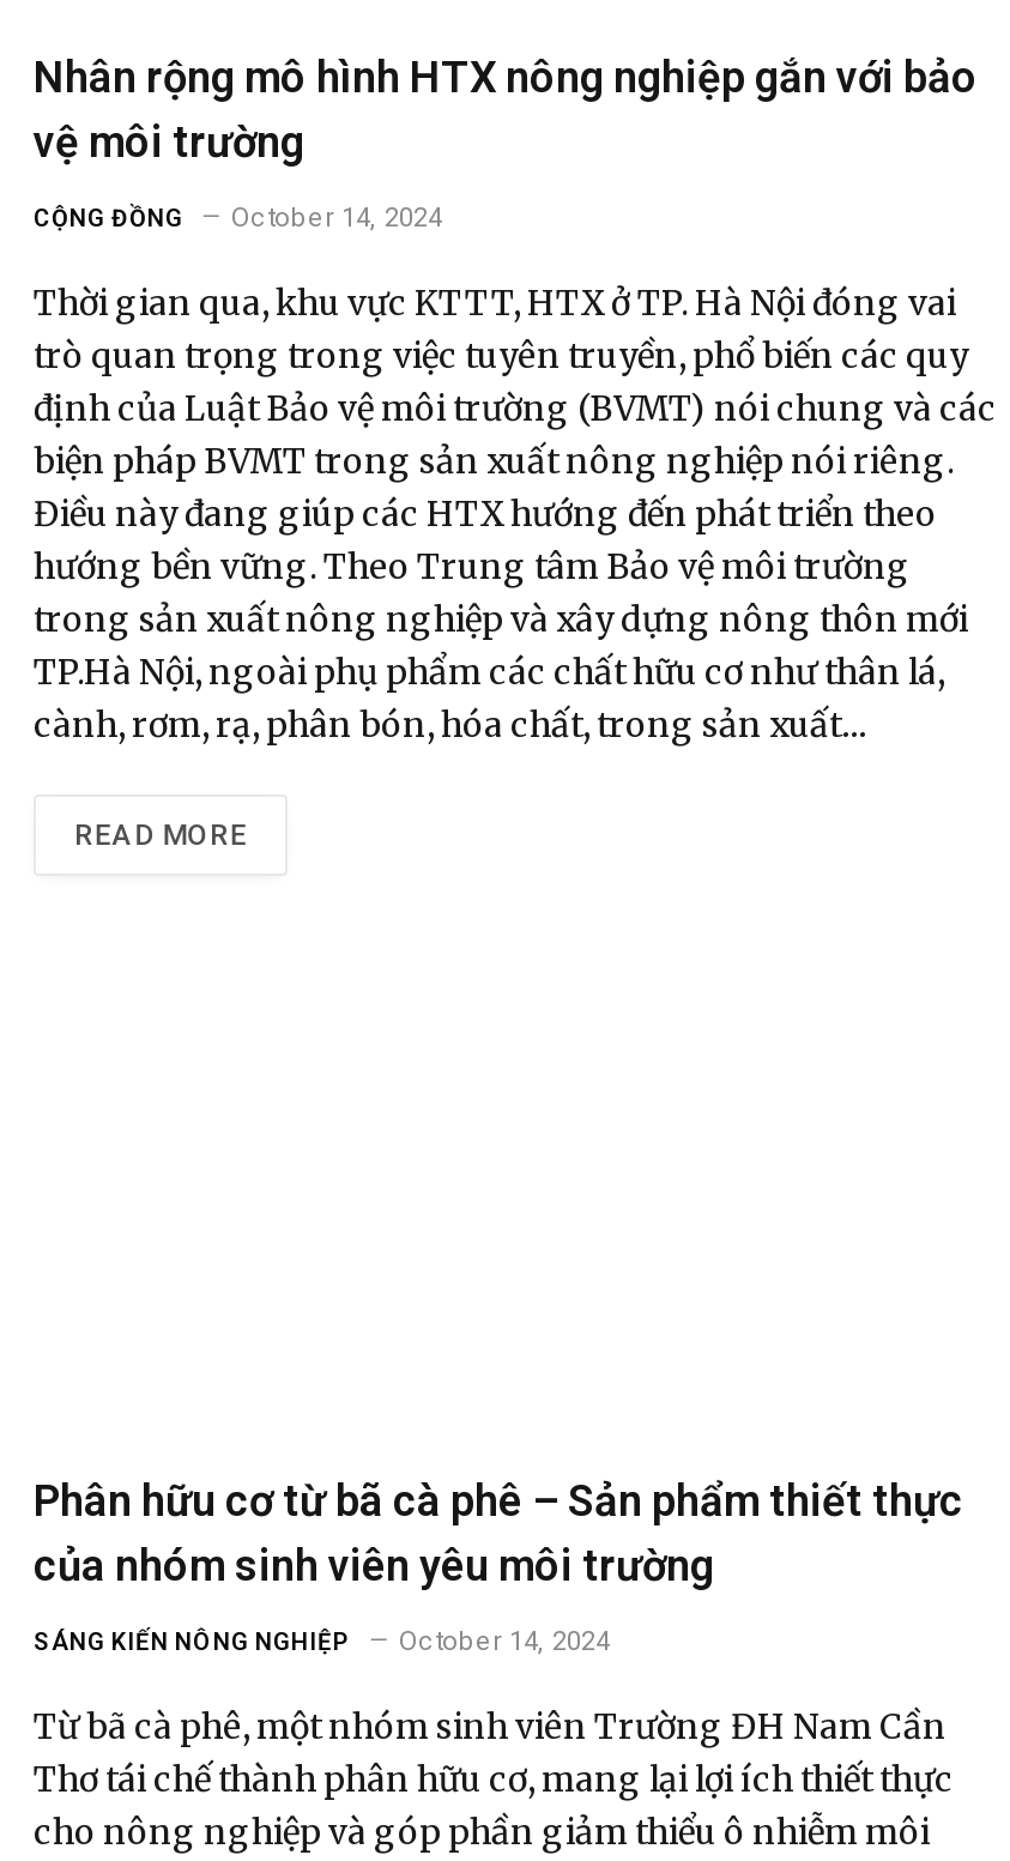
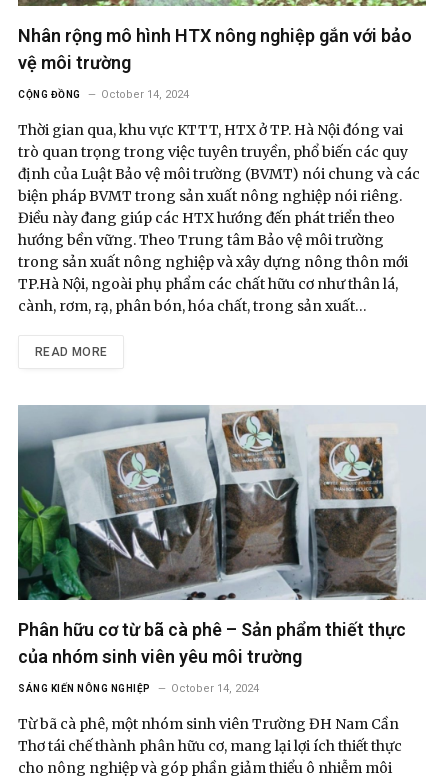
none -> [17,404,426,601] [image]

